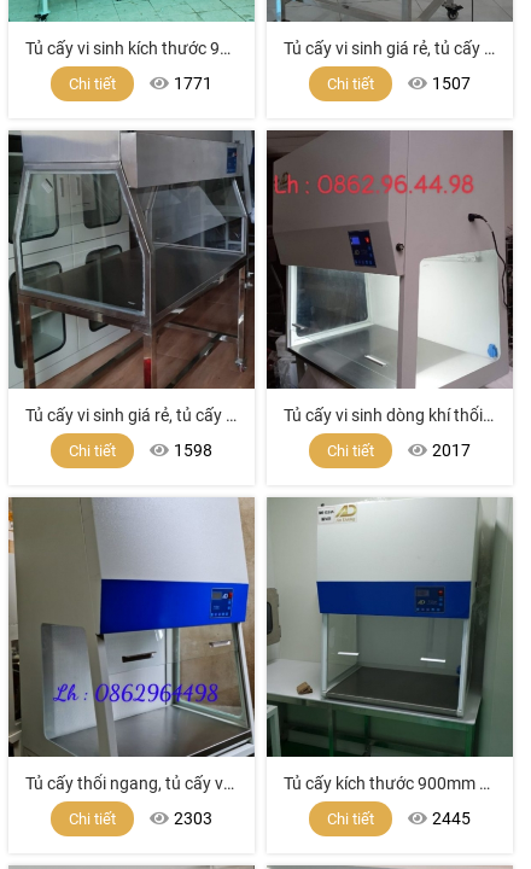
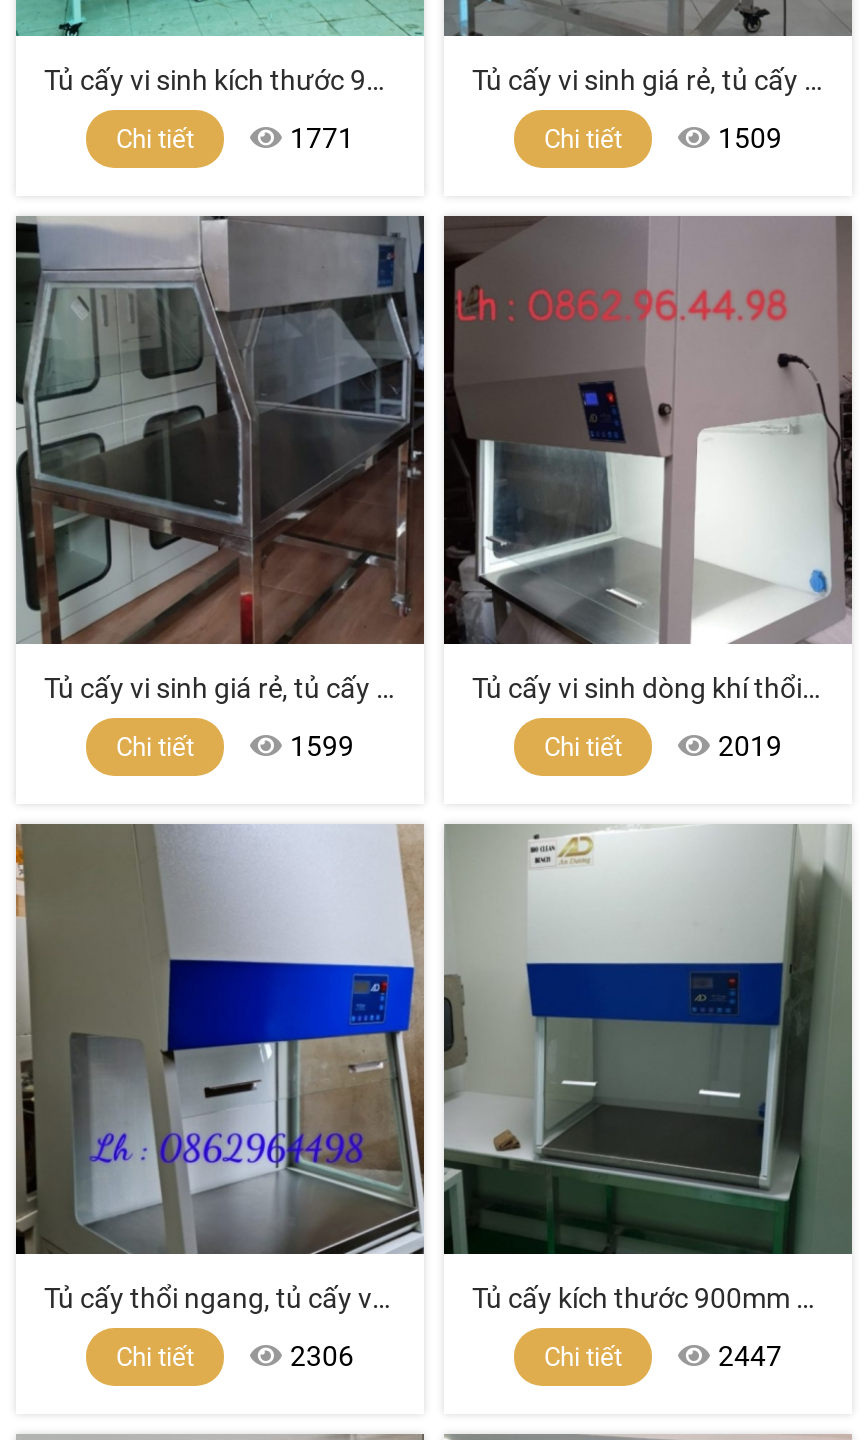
[432,74,471,93] 1507 -> [718,123,782,155] 1509
[174,441,212,460] 1598 -> [290,731,354,763] 1599
[432,441,471,460] 2017 -> [718,731,782,763] 2019
[174,808,212,828] 2303 -> [290,1339,354,1371] 2306
[432,808,471,828] 2445 -> [718,1339,782,1371] 2447

